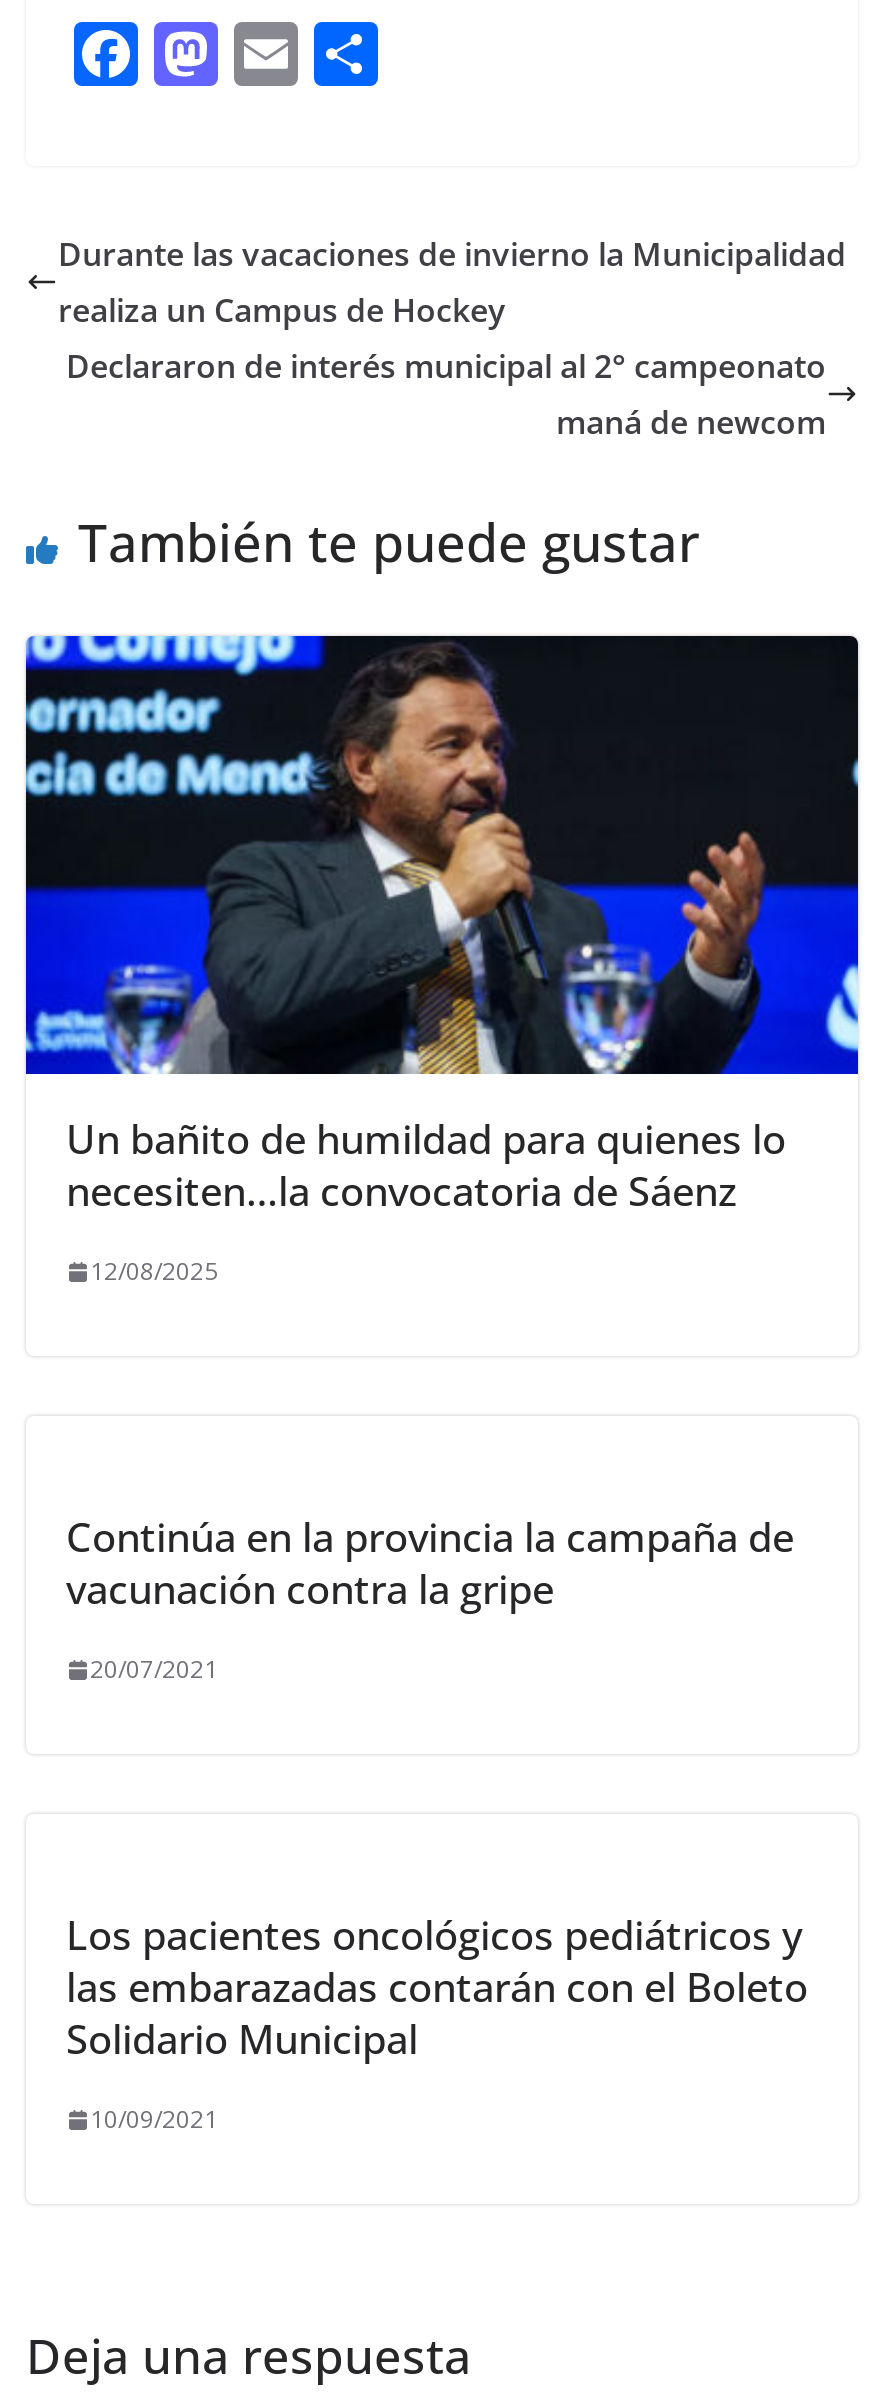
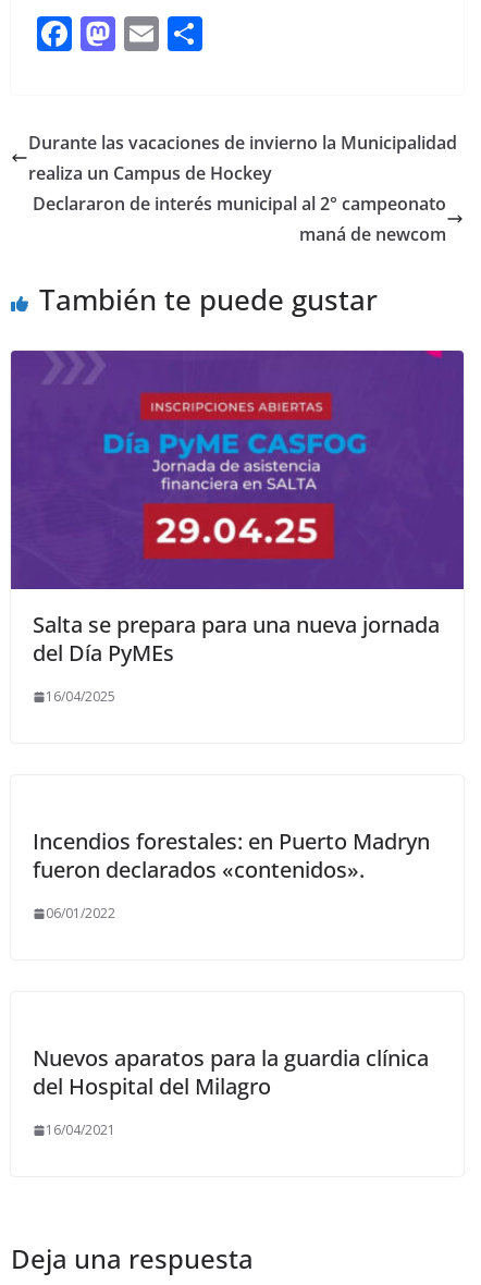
[24,634,860,1218] [image] | Un bañito de humildad para quienes lo | necesiten…la convocatoria de Sáenz -> [10,350,465,668] [image] | Salta se prepara para una nueva jornada | del Día PyMEs
[90,1254,218,1288] 12/08/2025 -> [46,687,115,706] 16/04/2025
[66,1510,794,1616] Continúa en la provincia la campaña de | vacunación contra la gripe -> [33,827,430,884] Incendios forestales: en Puerto Madryn | fueron declarados «contenidos».
[90,1652,218,1686] 20/07/2021 -> [46,904,115,922] 06/01/2022
[66,1908,808,2066] Los pacientes oncológicos pediátricos y | las embarazadas contarán con el Boleto | Solidario Municipal -> [33,1043,429,1101] Nuevos aparatos para la guardia clínica | del Hospital del Milagro
[90,2102,218,2136] 10/09/2021 -> [46,1121,115,1139] 16/04/2021

